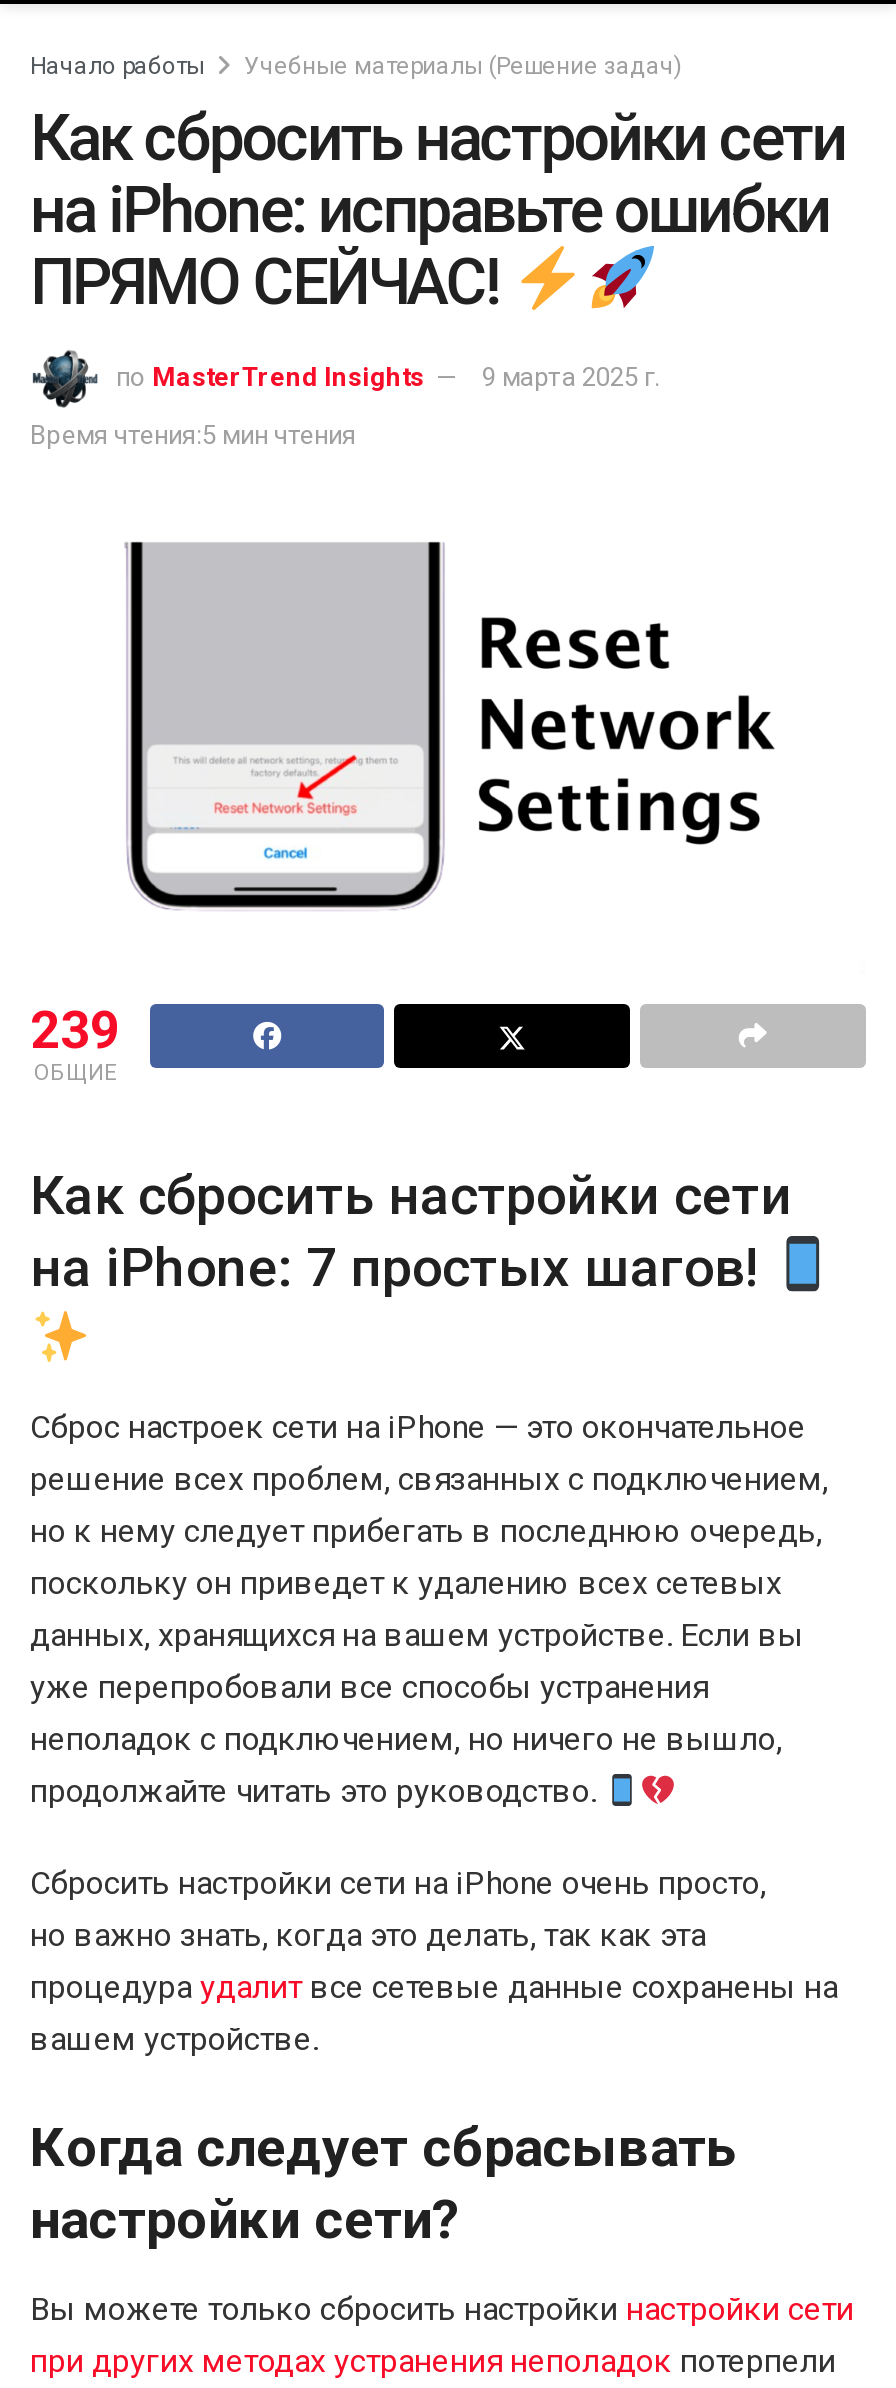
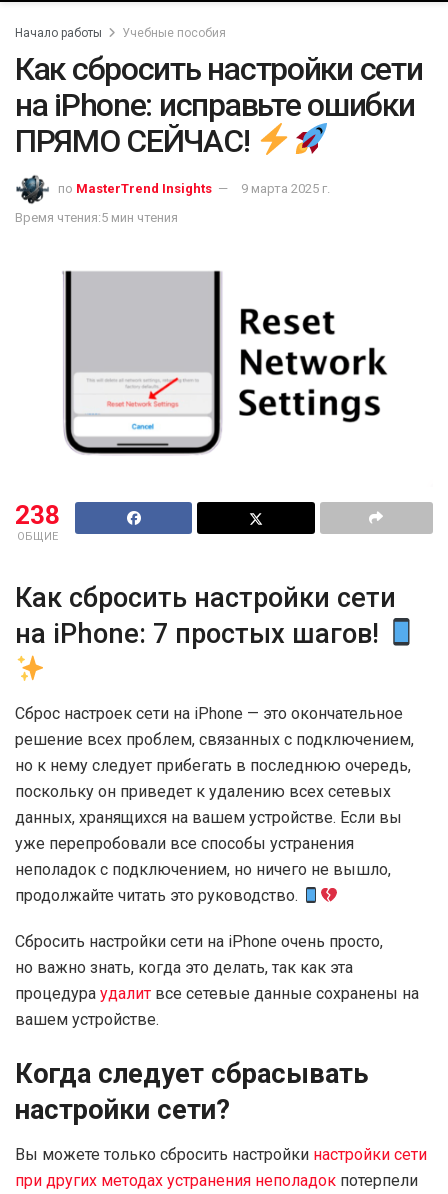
[244,52,682,80] Учебные материалы (Решение задач) -> [122,26,226,40] Учебные пособия
[30,1000,120,1060] 239 -> [15,500,60,530] 238

